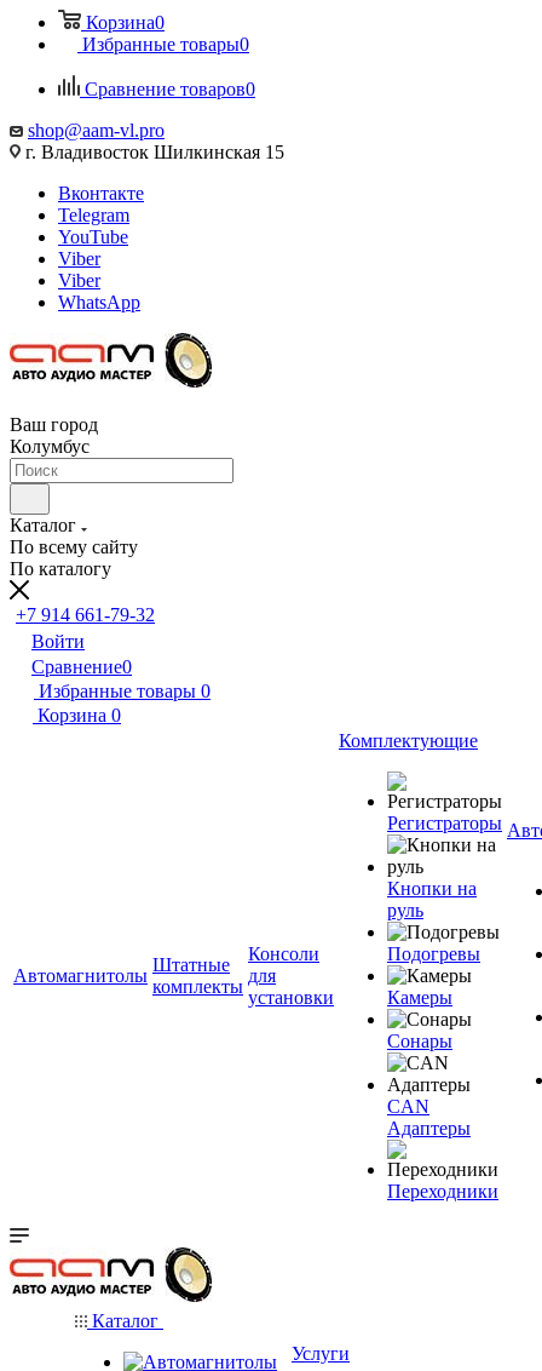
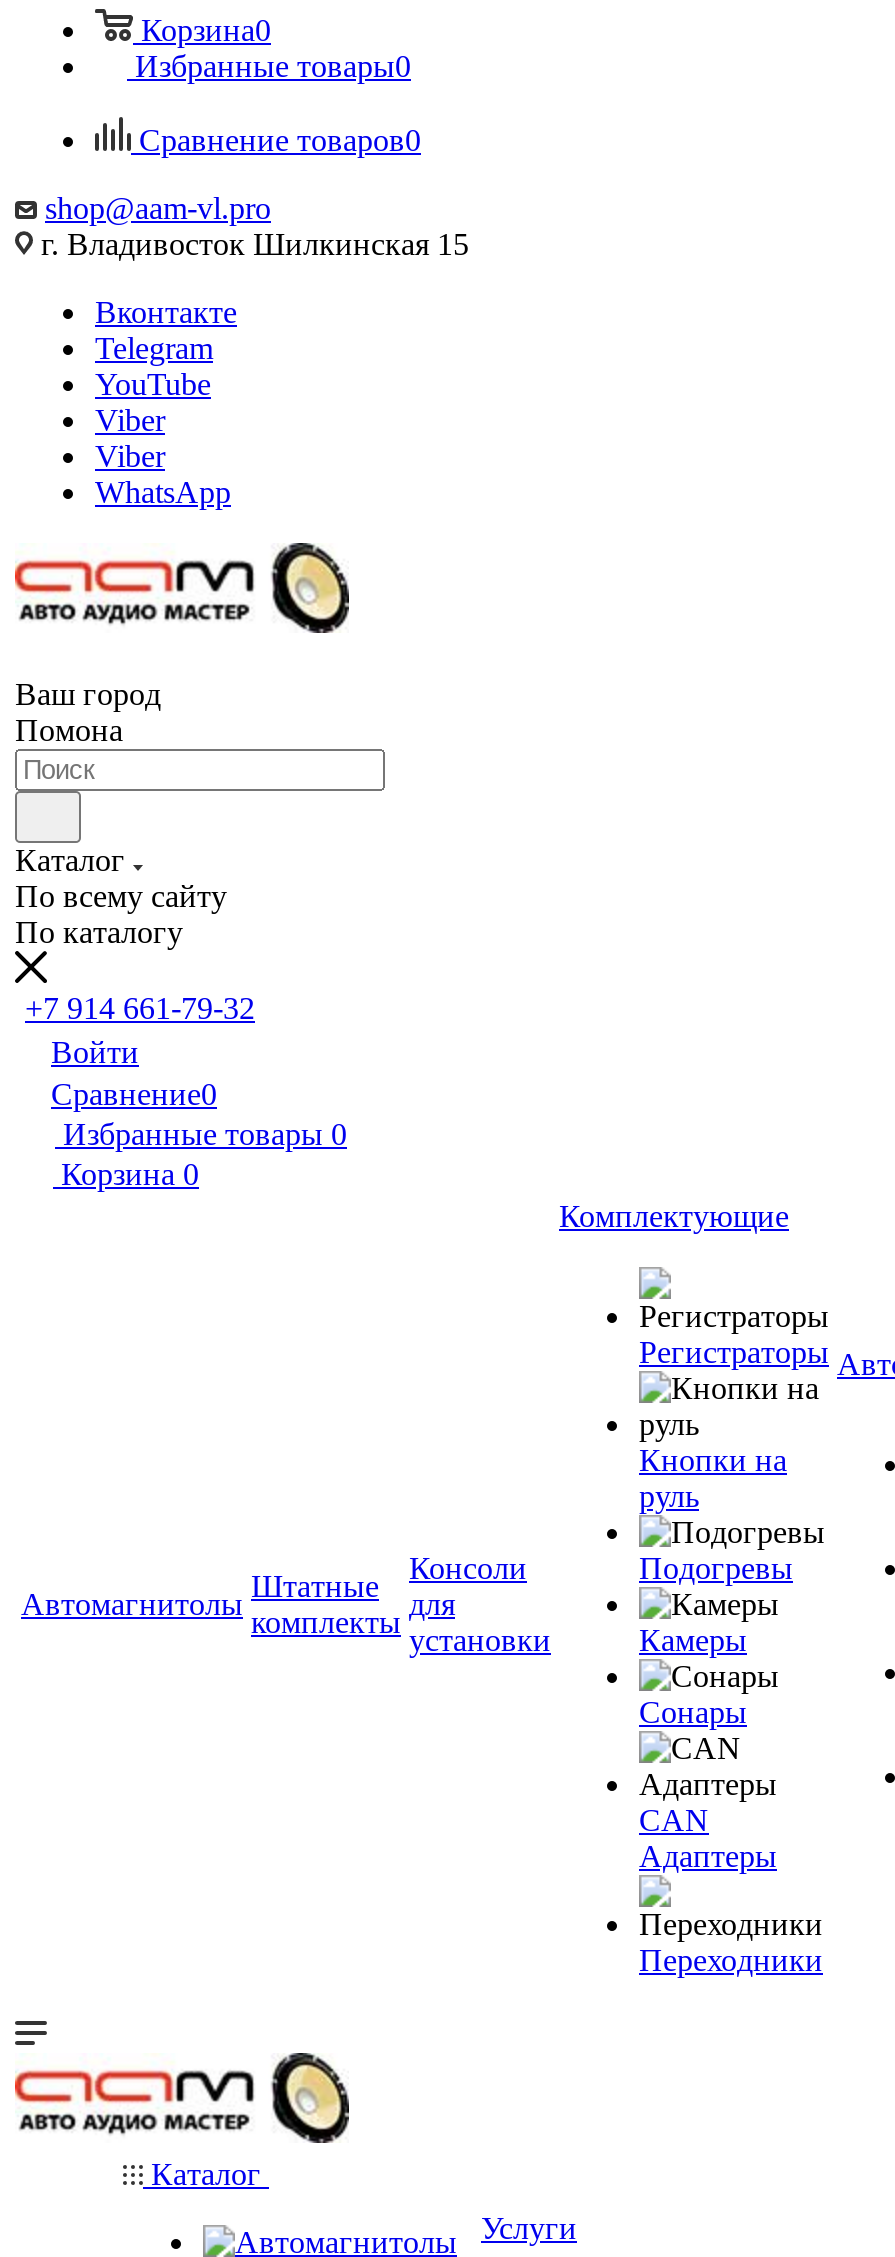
[10,436,90,457] Колумбус -> [15,713,123,747] Помона

